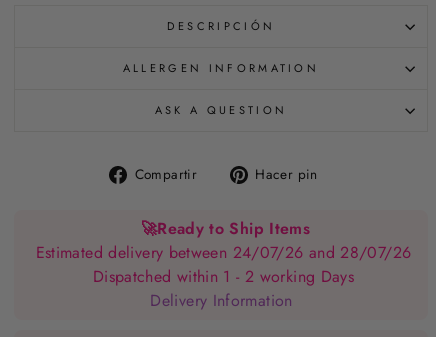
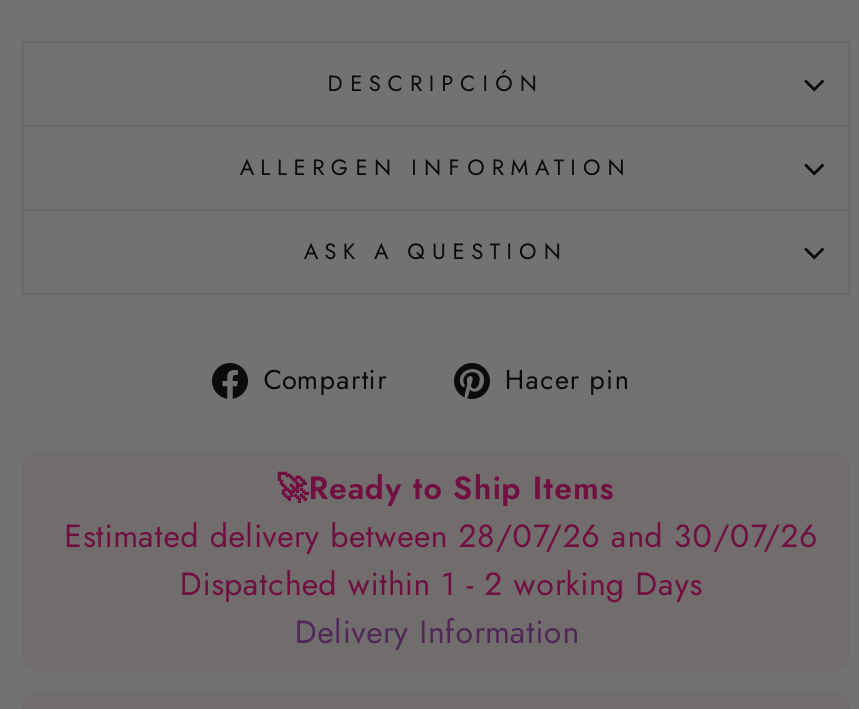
[36,241,411,264] Estimated delivery between 24/07/26 and 28/07/26 -> [64,514,818,560] Estimated delivery between 28/07/26 and 30/07/26

